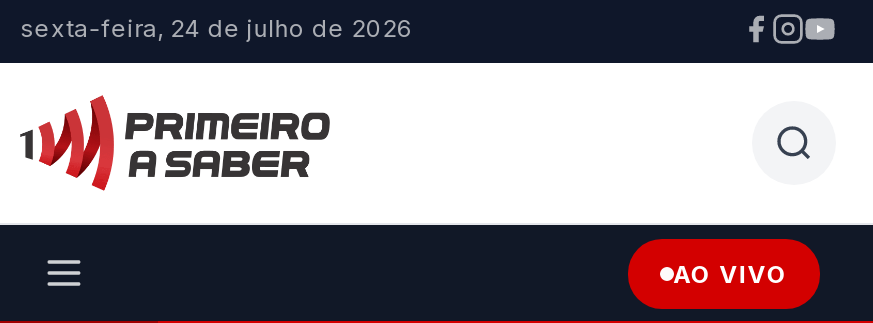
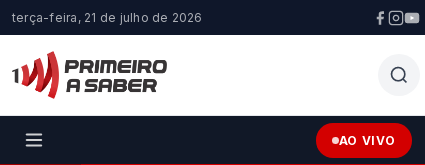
[20,13,413,43] sexta-feira, 24 de julho de 2026 -> [12,10,203,25] terça-feira, 21 de julho de 2026

